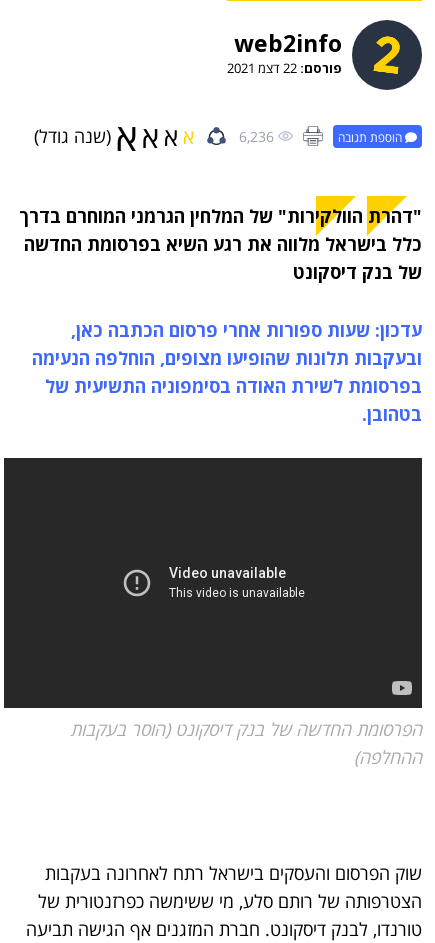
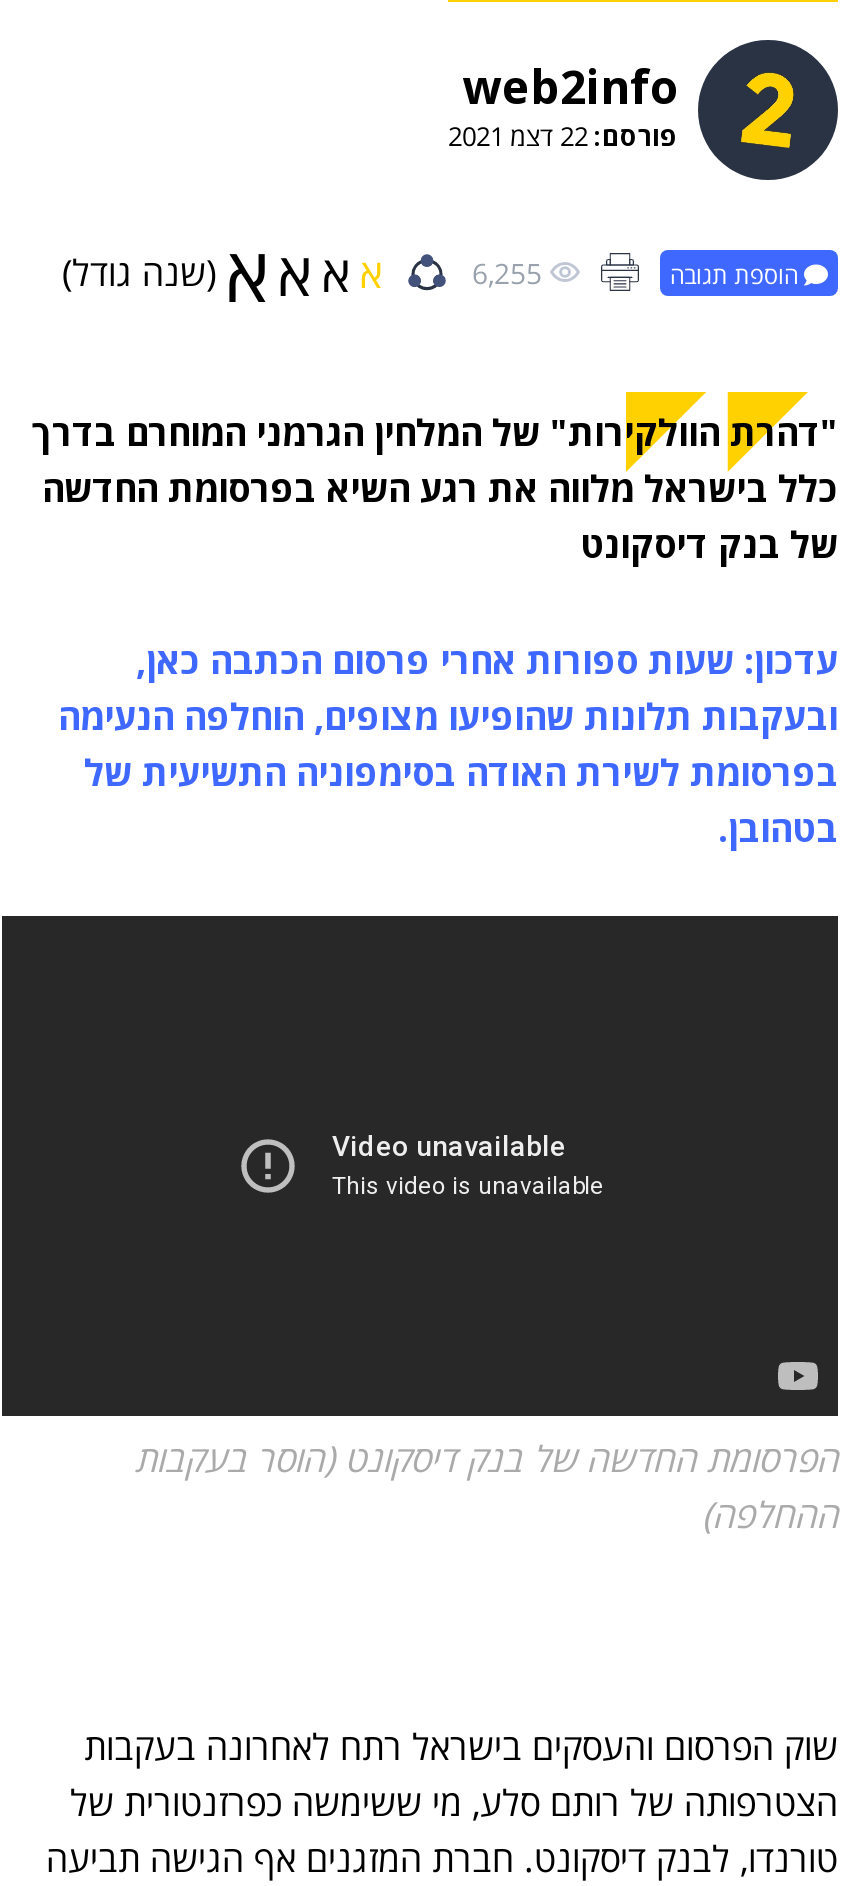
[239,126,274,145] 6,236 -> [472,253,542,291] 6,255

